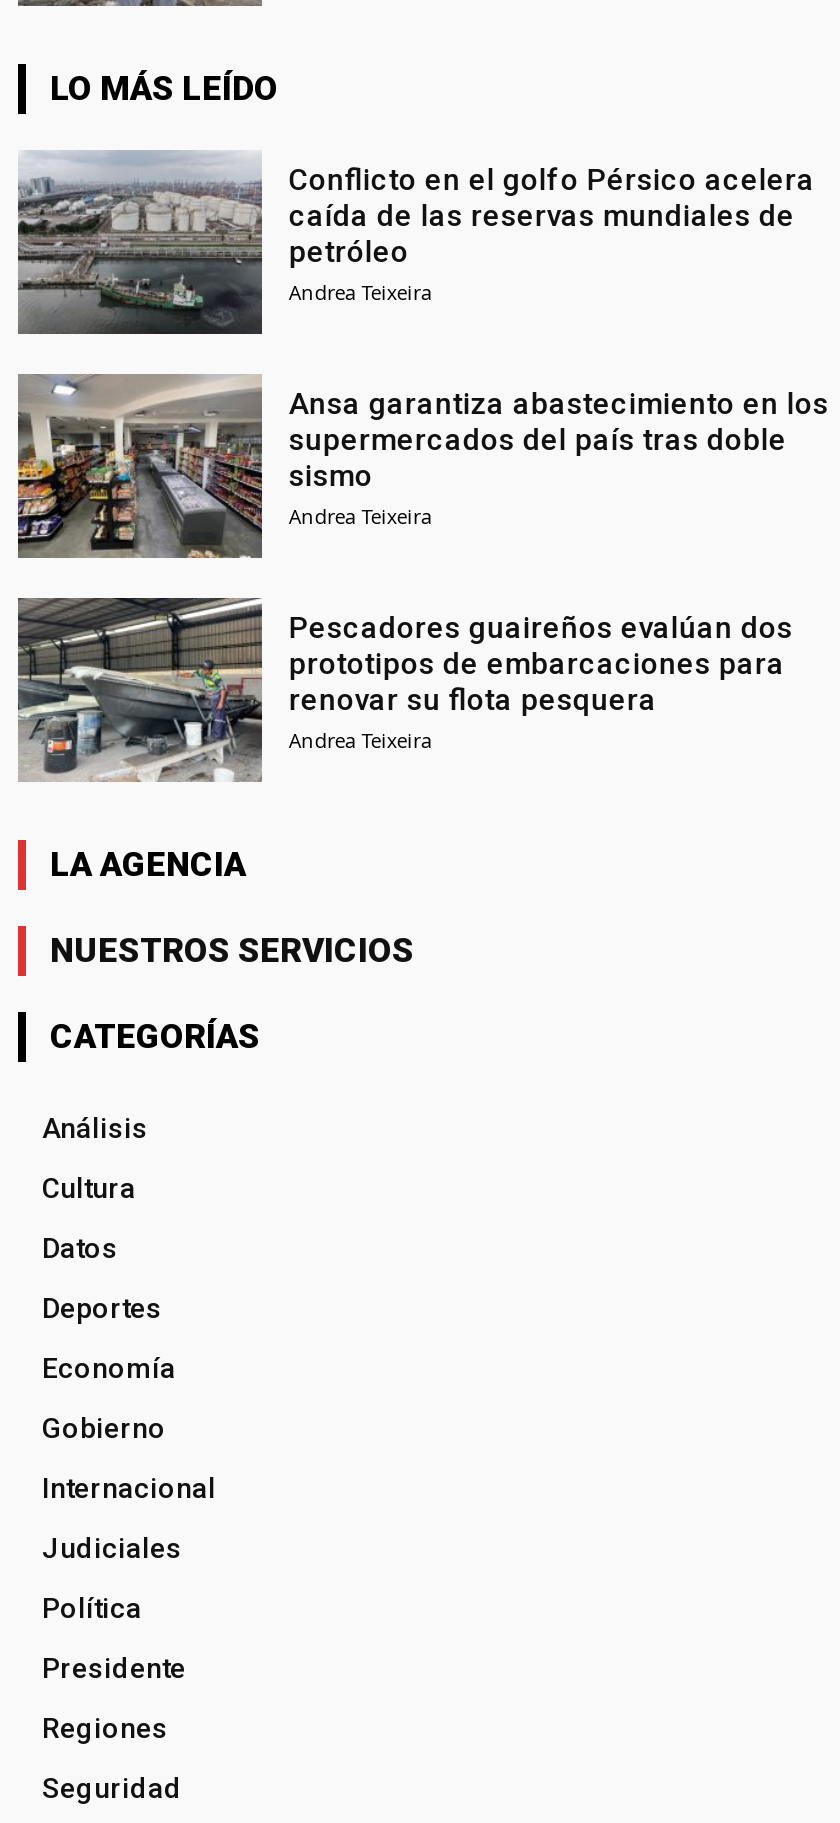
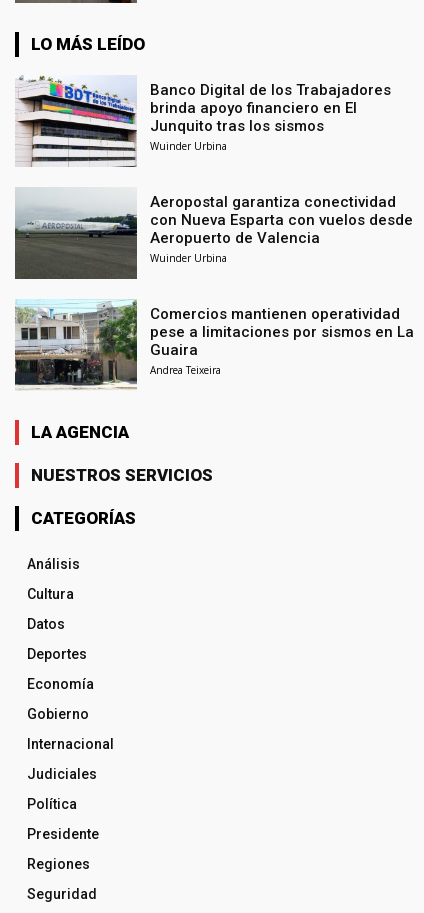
[16,150,815,336] [image] | Conflicto en el golfo Pérsico acelera | caída de las reservas mundiales de | petróleo | Andrea Teixeira -> [15,76,391,167] [image] | Banco Digital de los Trabajadores | brinda apoyo financiero en El | Junquito tras los sismos | Wuinder Urbina
[16,374,829,560] [image] | Ansa garantiza abastecimiento en los | supermercados del país tras doble | sismo | Andrea Teixeira -> [14,188,413,280] [image] | Aeropostal garantiza conectividad | con Nueva Esparta con vuelos desde | Aeropuerto de Valencia | Wuinder Urbina
[16,596,793,782] [image] | Pescadores guaireños evalúan dos | prototipos de embarcaciones para | renovar su flota pesquera -> [15,299,414,390] [image] | Comercios mantienen operatividad | pese a limitaciones por sismos en La | Guaira

